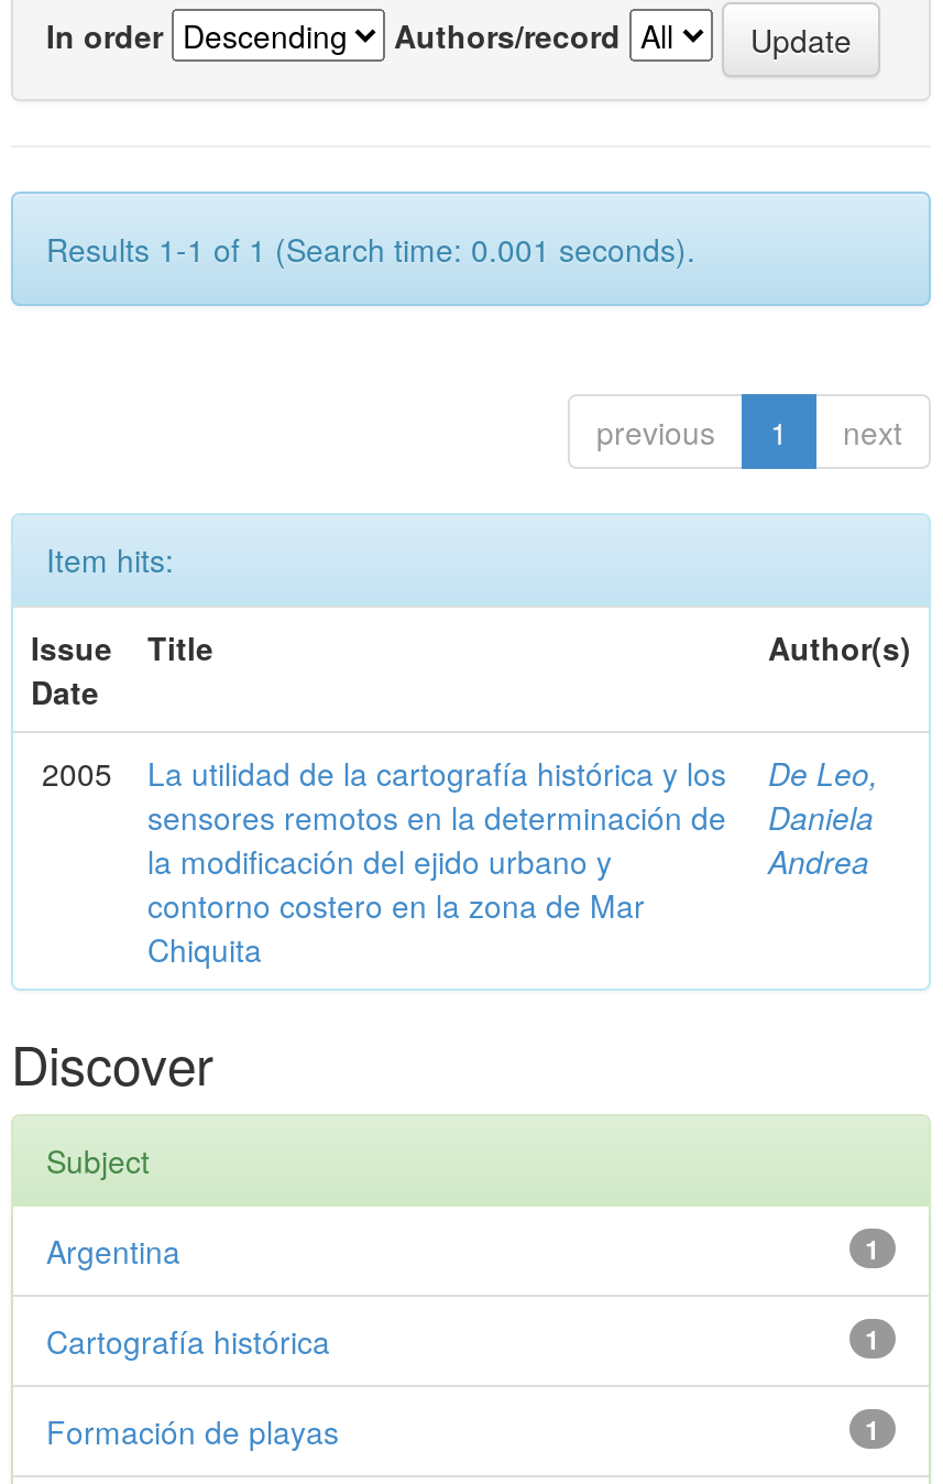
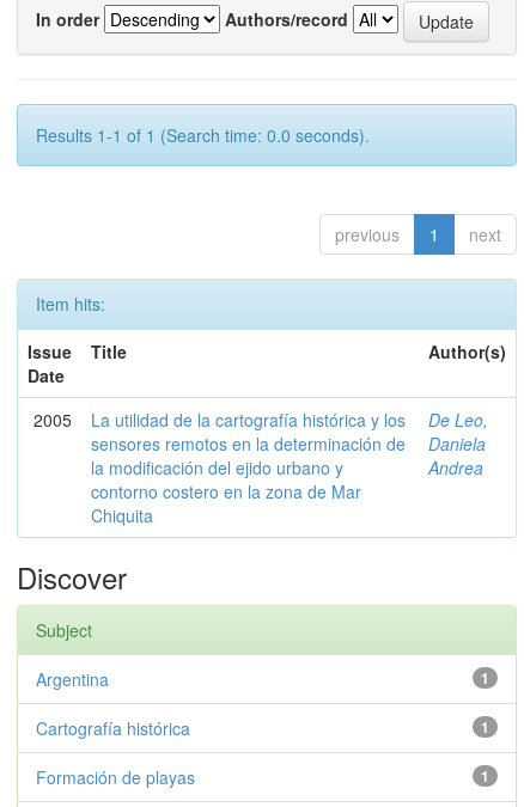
[46,227,695,271] Results 1-1 of 1 (Search time: 0.001 seconds). -> [36,123,370,147] Results 1-1 of 1 (Search time: 0.0 seconds).

